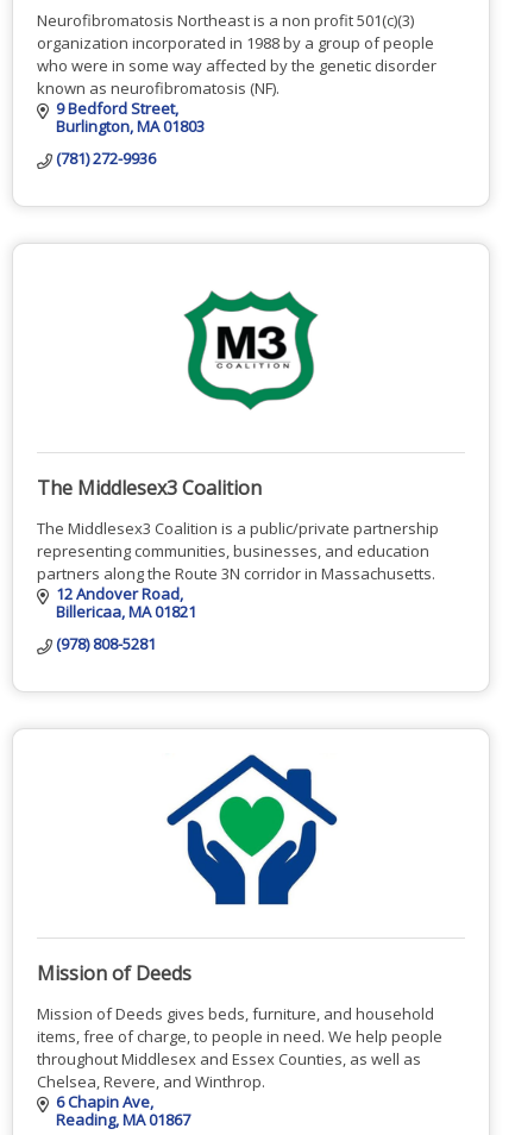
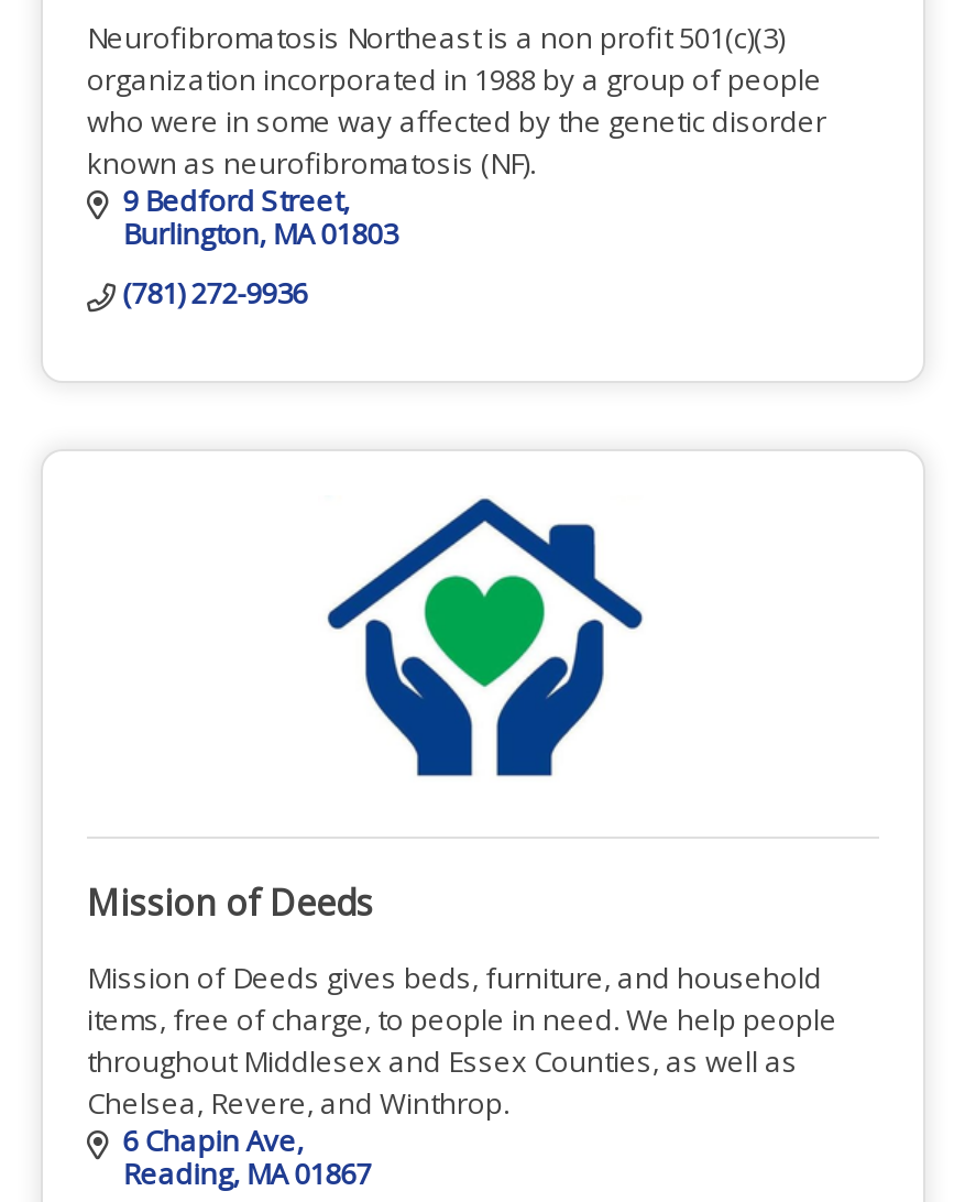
[184,290,316,410] [image] -> none
[37,474,439,654] The Middlesex3 Coalition | The Middlesex3 Coalition is a public/private partnership | representing communities, businesses, and education | partners along the Route 3N corridor in Massachusetts. | 12 Andover Road | Billericaa MA 01821 | (978) 808-5281 -> none

